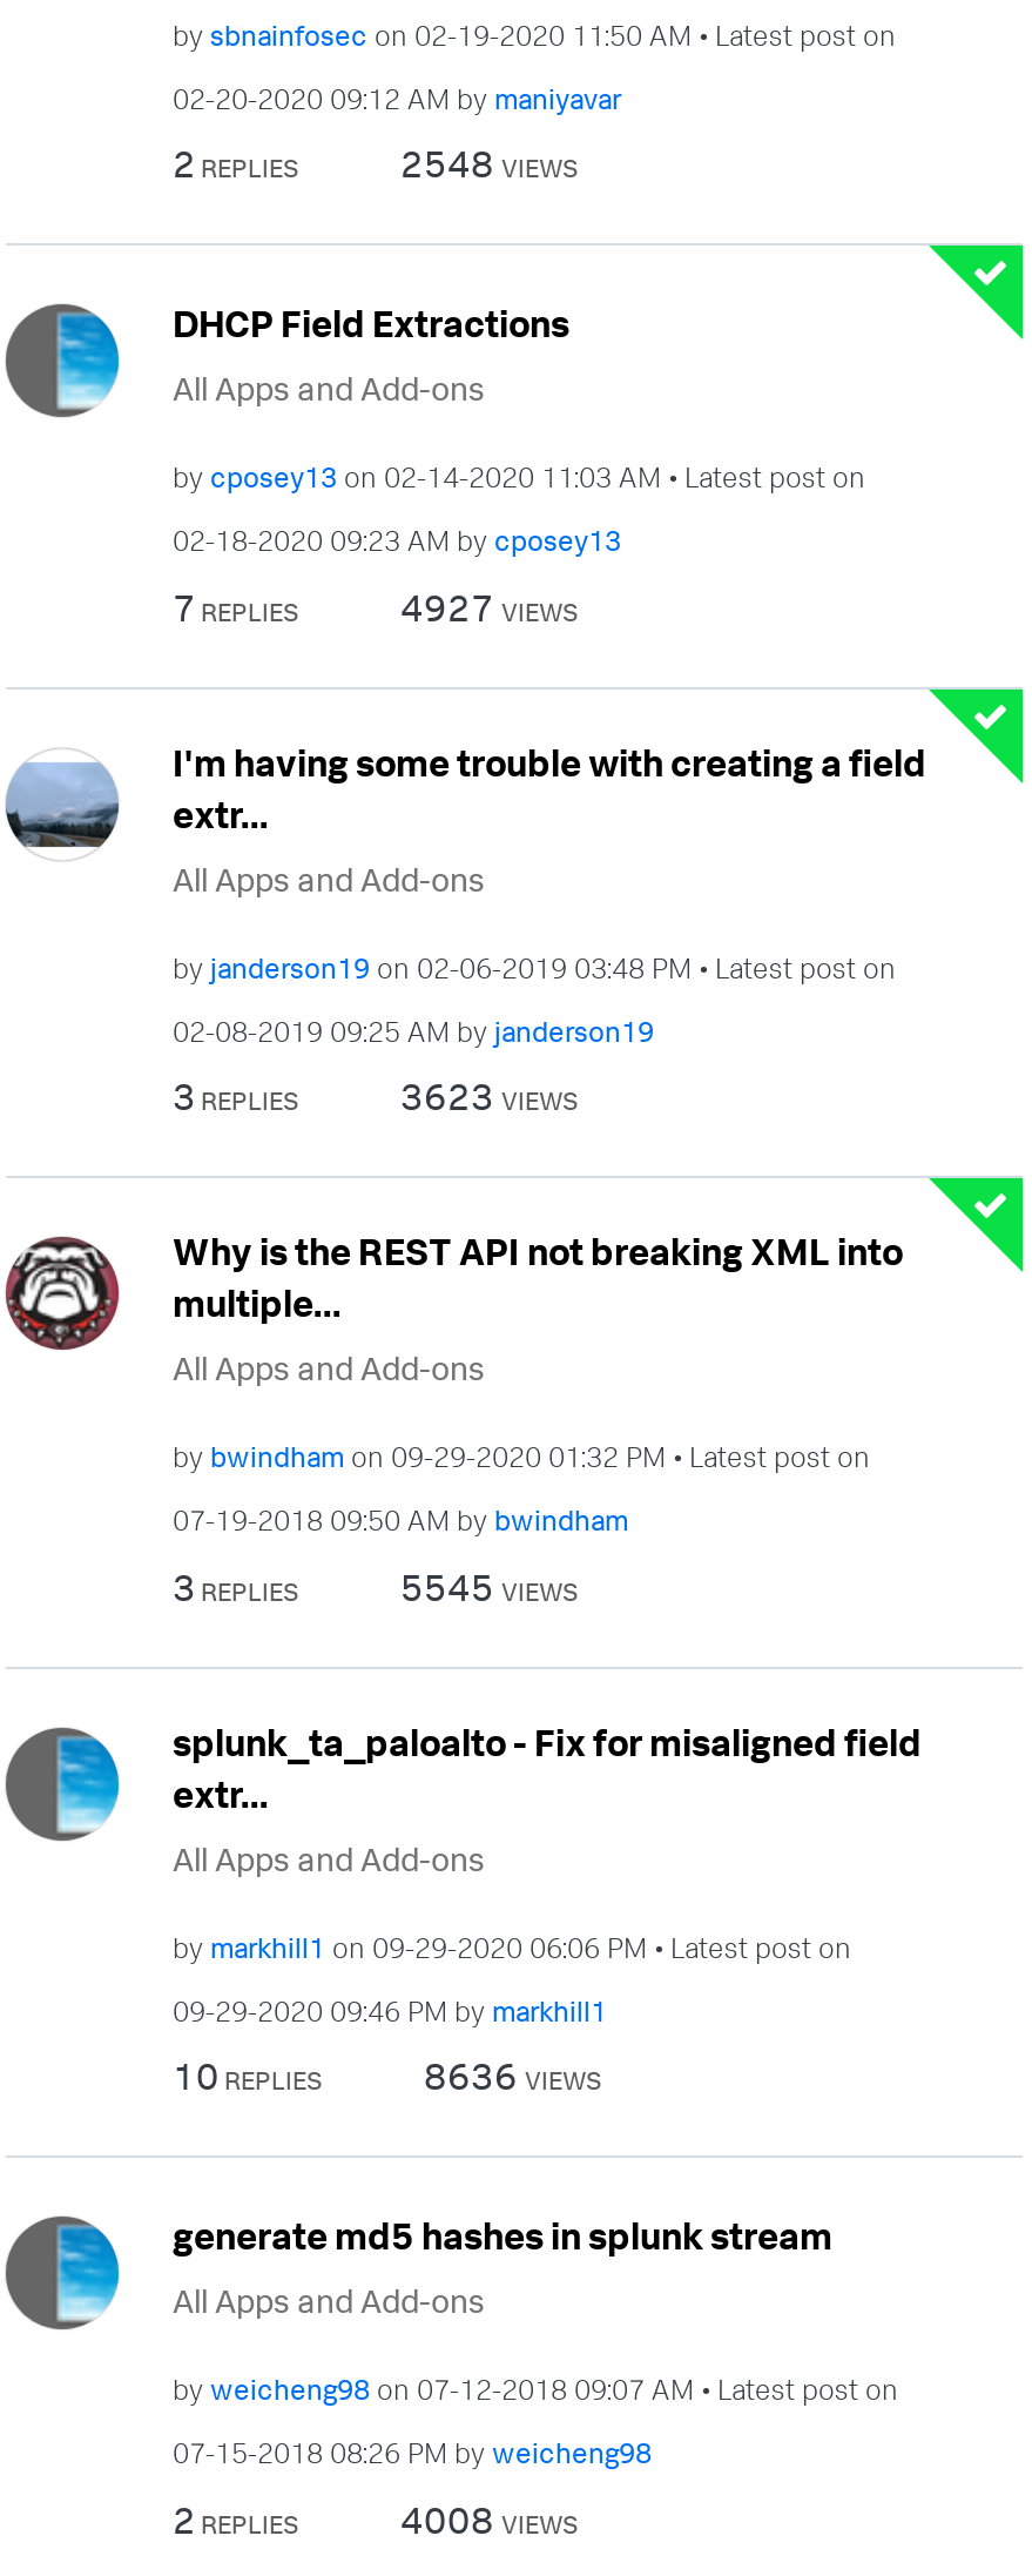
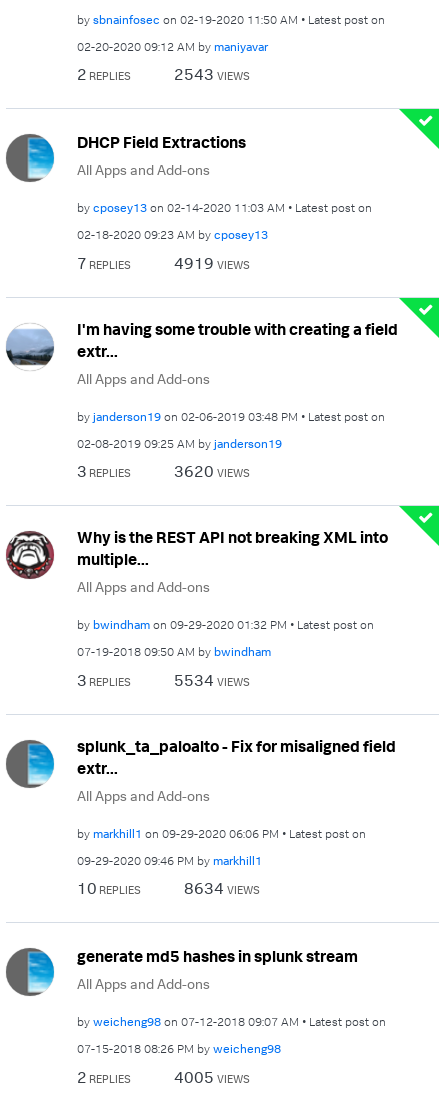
[400,140,579,187] 2548 VIEWS -> [174,64,250,84] 2543 VIEWS
[400,583,579,630] 4927 VIEWS -> [174,252,250,272] 4919 VIEWS
[400,1072,579,1119] 3623 VIEWS -> [174,461,250,481] 3620 VIEWS
[400,1562,579,1609] 5545 VIEWS -> [174,669,250,689] 5534 VIEWS
[424,2052,602,2099] 8636 VIEWS -> [184,878,260,898] 8634 VIEWS
[400,2495,579,2542] 4008 VIEWS -> [174,1066,250,1086] 4005 VIEWS

